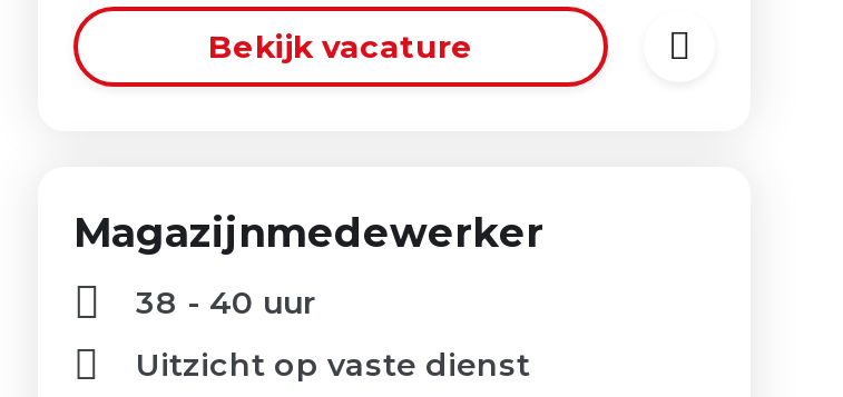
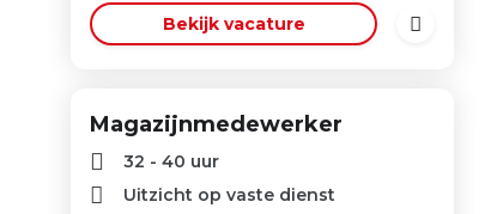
[136,282,316,322] 38 - 40 uur -> [123,151,219,172] 32 - 40 uur

